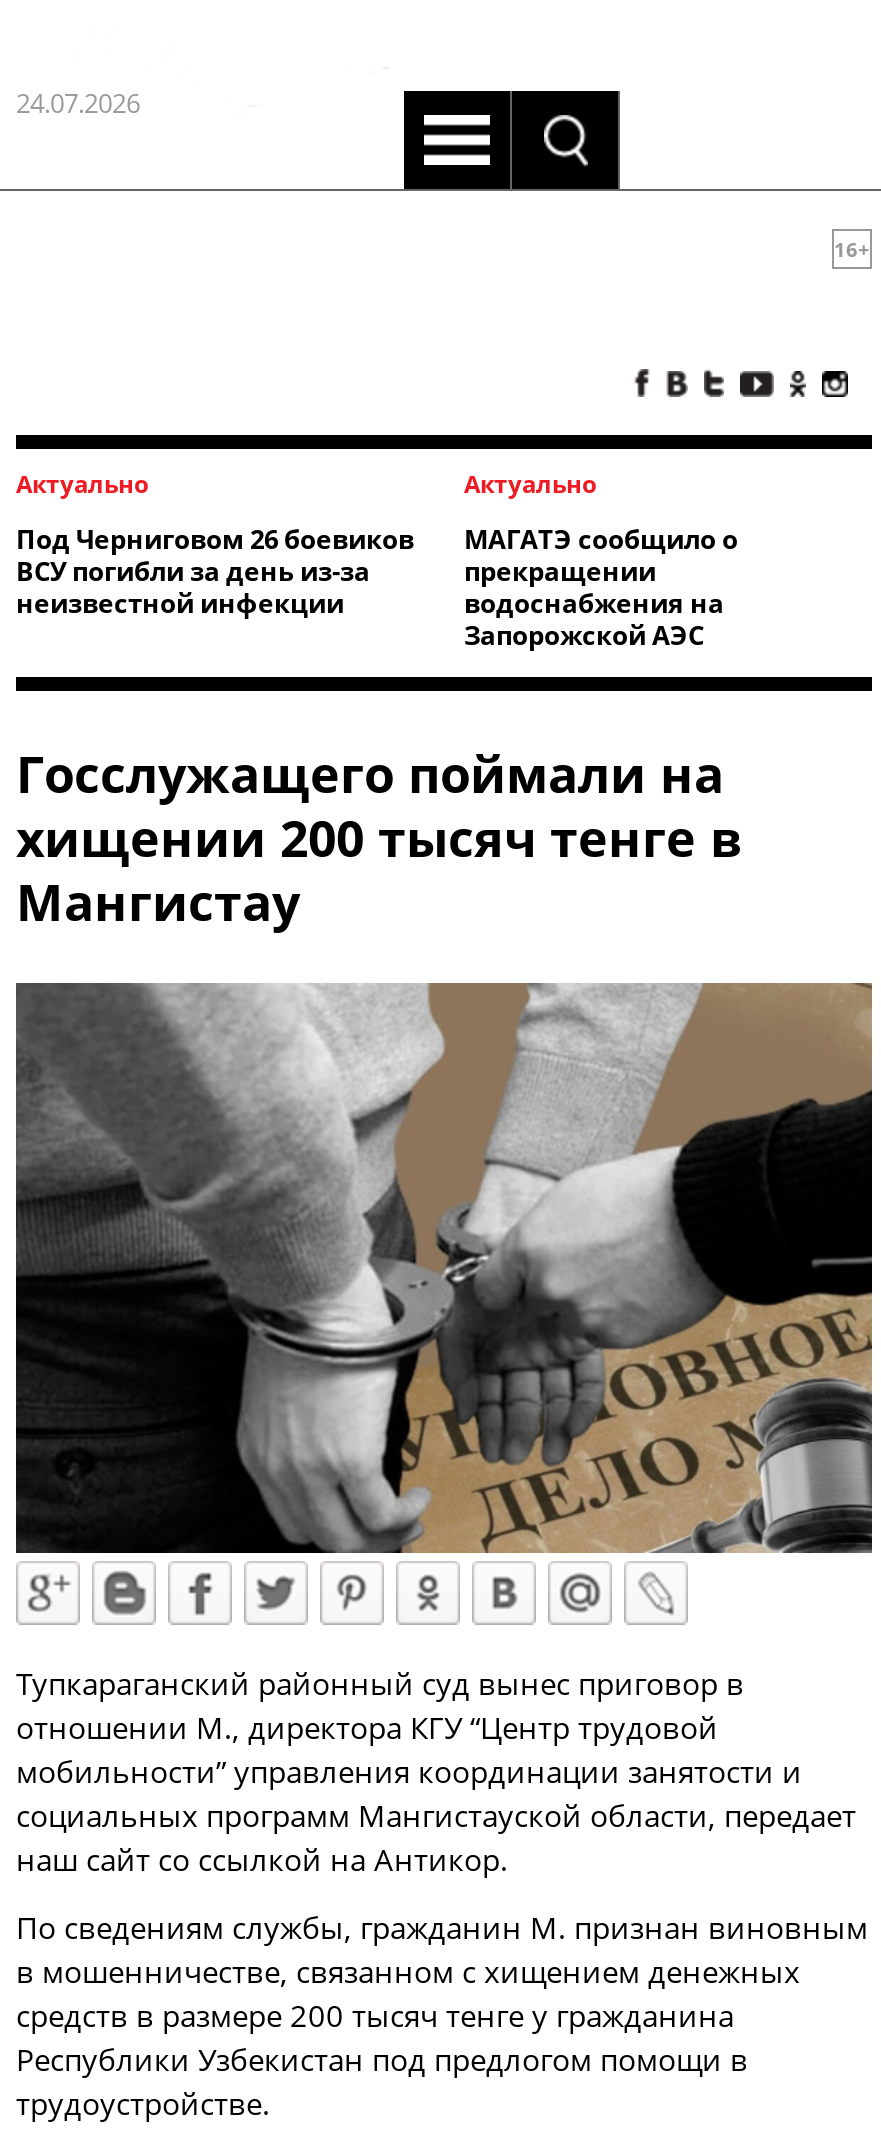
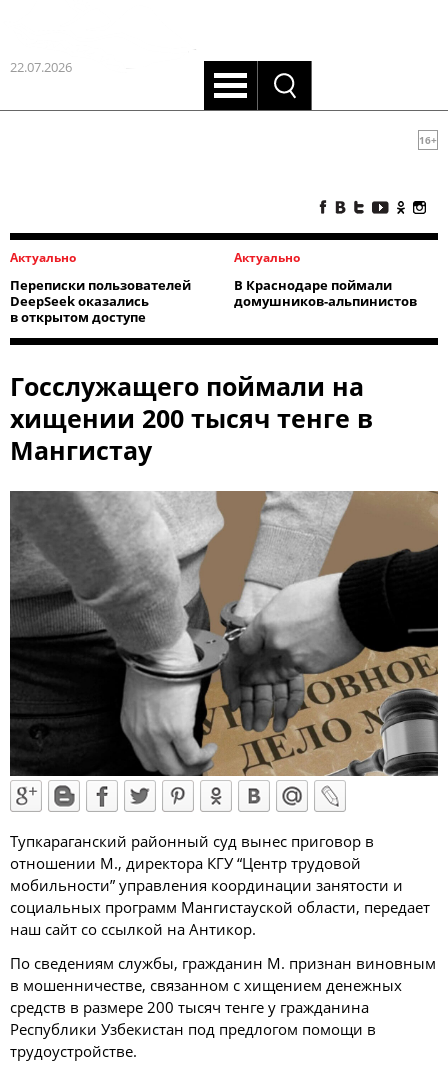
[16,85,140,121] 24.07.2026 -> [10,58,72,76] 22.07.2026
[16,521,414,621] Под Черниговом 26 боевиков | ВСУ погибли за день из-за | неизвестной инфекции -> [10,276,191,326] Переписки пользователей | DeepSeek оказались | в открытом доступе
[464,521,738,653] МАГАТЭ сообщило о | прекращении | водоснабжения на | Запорожской АЭС -> [234,276,417,310] В Краснодаре поймали | домушников-альпинистов

